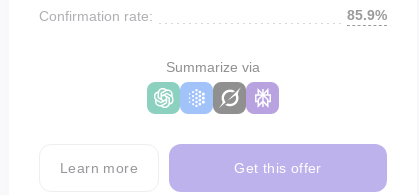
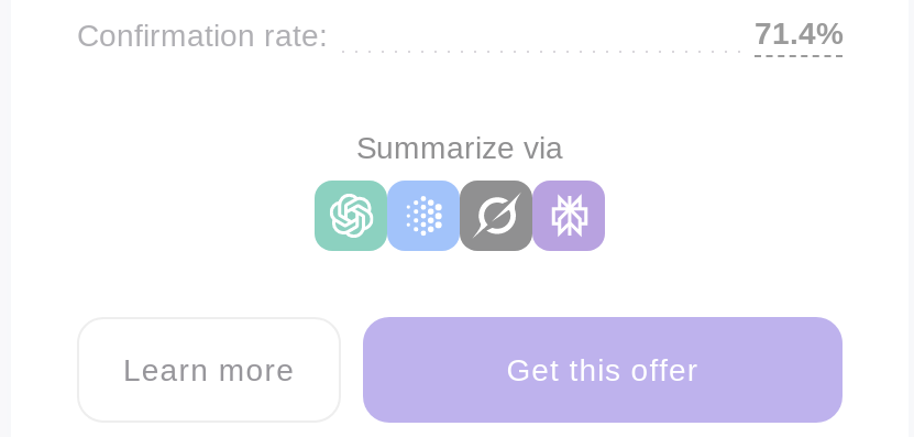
[347,7,387,23] 85.9% -> [755,15,843,51] 71.4%

